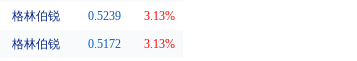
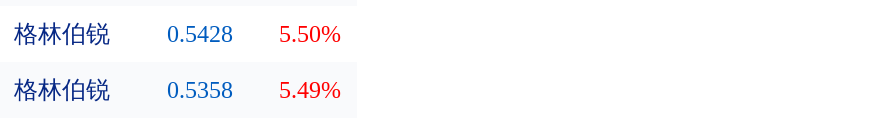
[88,9,121,23] 0.5239 -> [167,20,233,48] 0.5428
[144,9,175,23] 3.13% -> [279,20,341,48] 5.50%
[88,37,121,51] 0.5172 -> [167,76,233,104] 0.5358
[144,37,175,51] 3.13% -> [279,76,341,104] 5.49%

